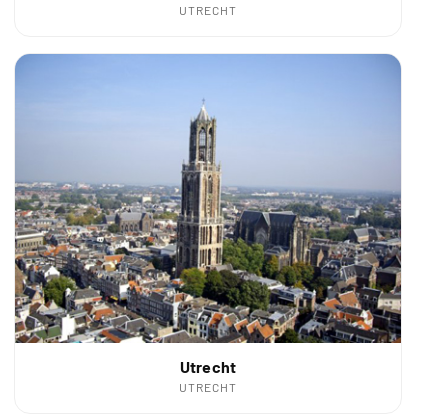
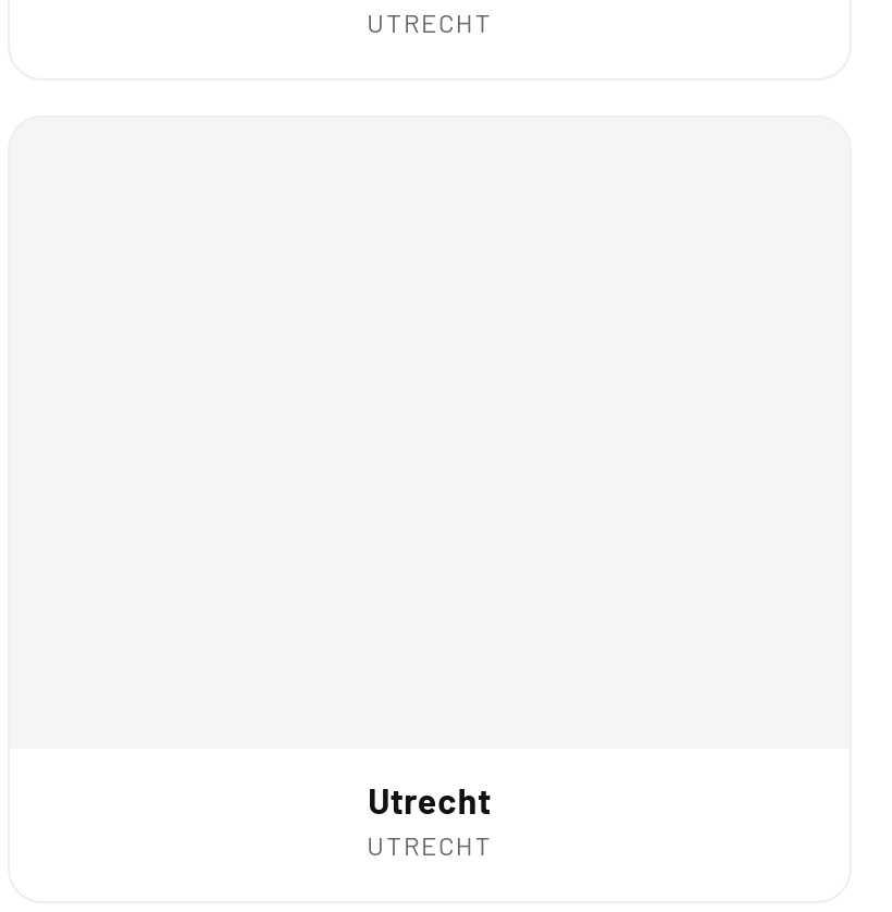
[14,53,402,344] [image] -> none

